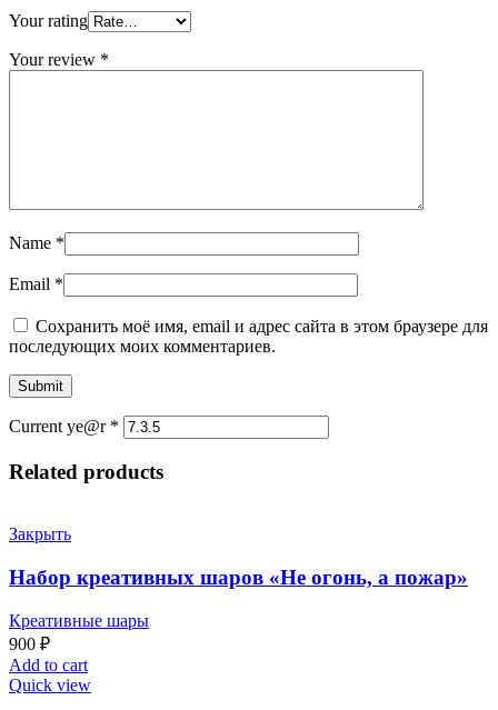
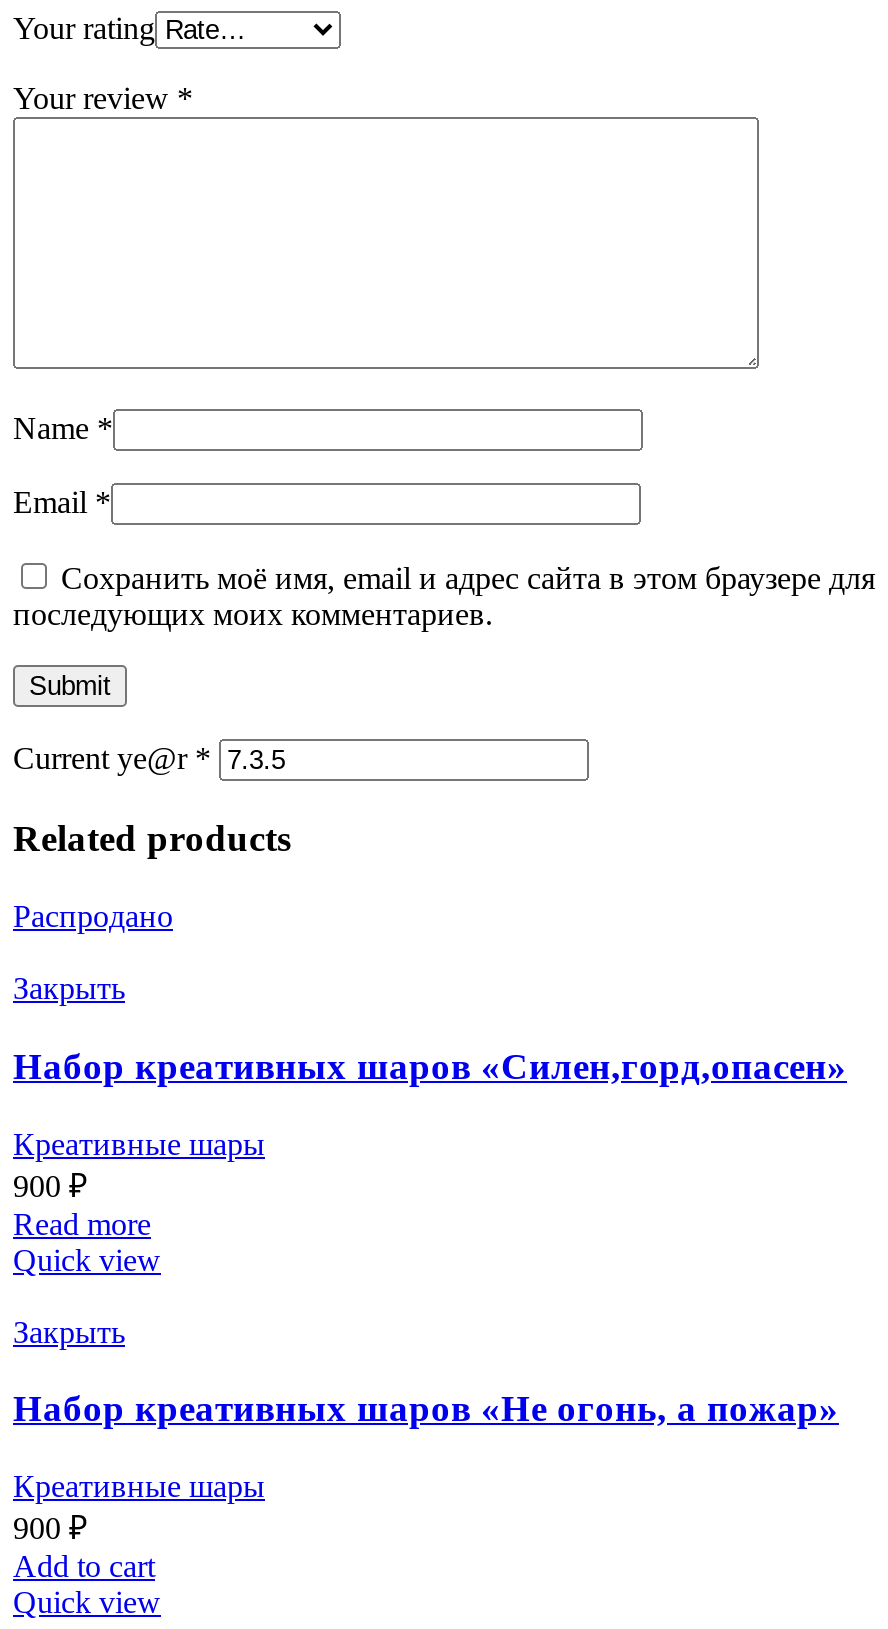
none -> [13,899,847,1276] Распродано | Закрыть | Набор креативных шаров «Силен,горд,опасен» | Креативные шары | 900 ₽ | Read more | Quick view

